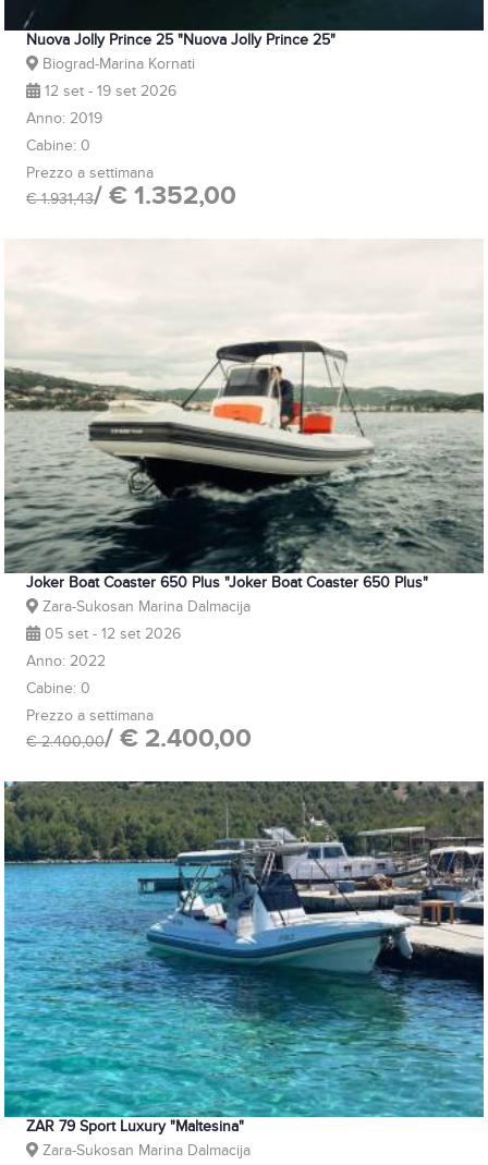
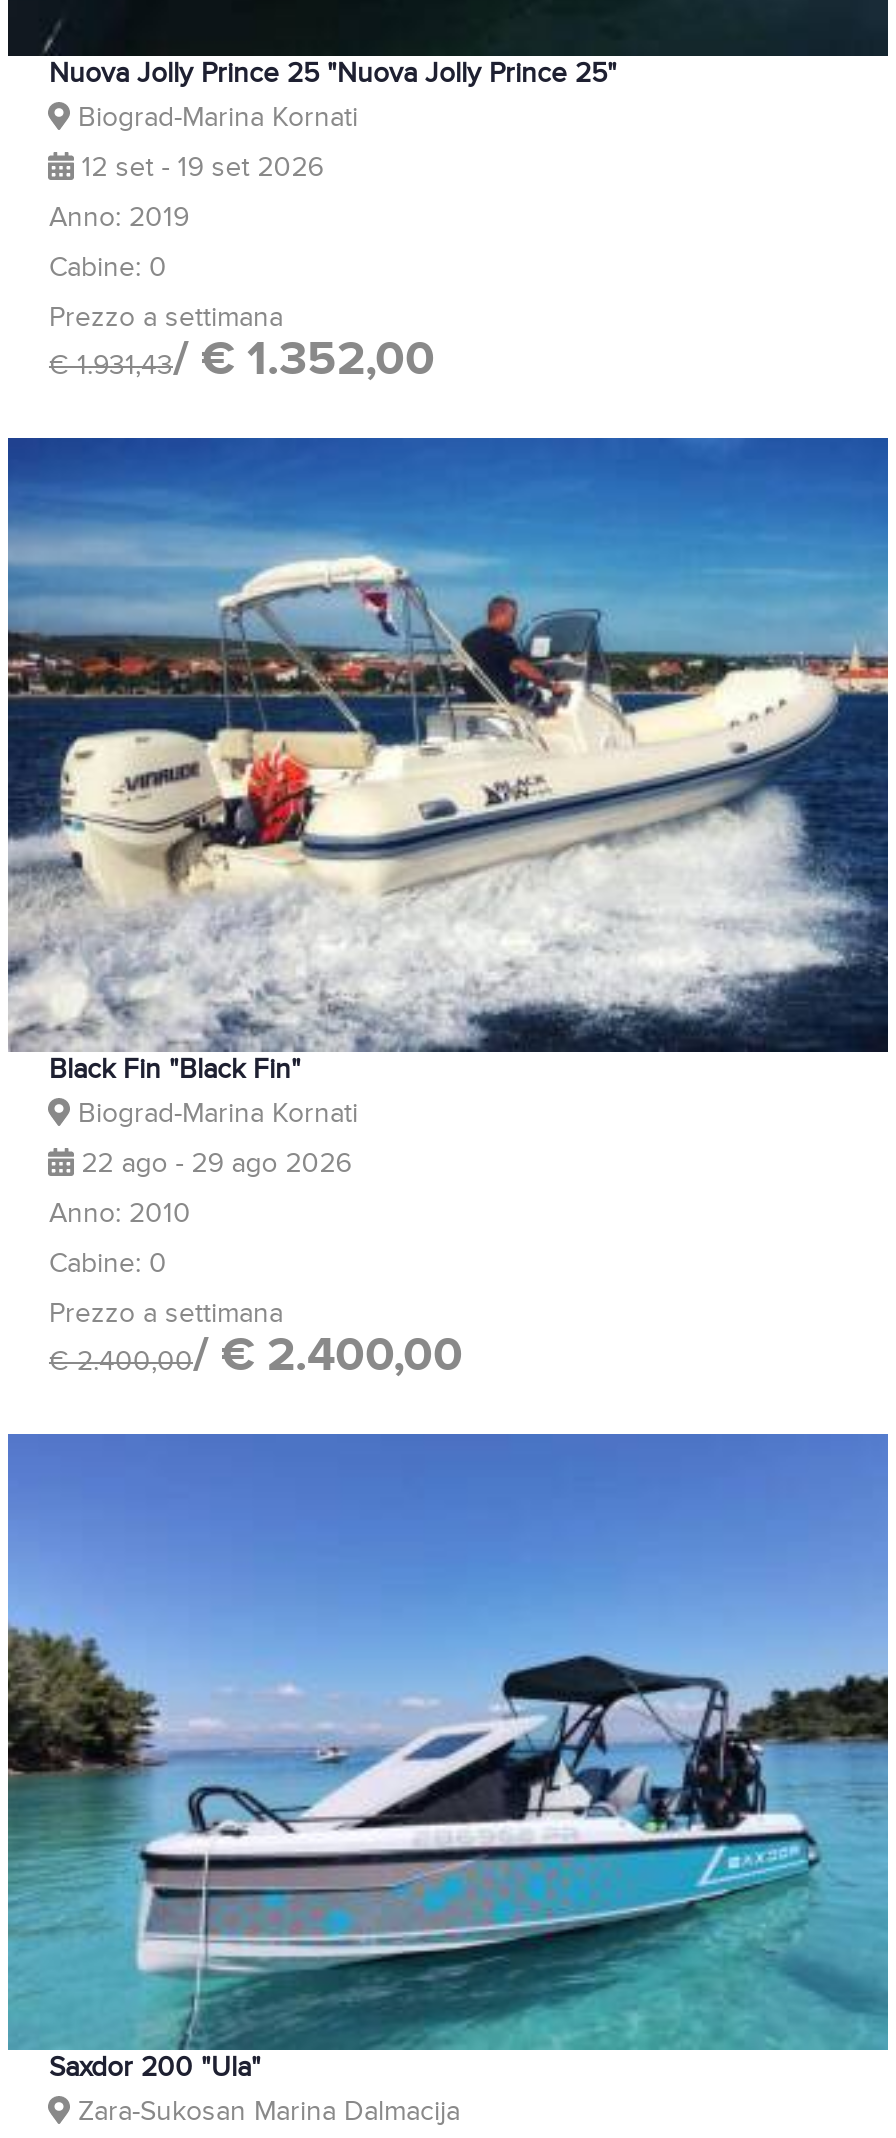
[3,239,484,616] [image] | Joker Boat Coaster 650 Plus "Joker Boat Coaster 650 Plus" | Zara-Sukosan Marina Dalmacija -> [6,436,890,1131] [image] | Black Fin "Black Fin" | Biograd-Marina Kornati
[40,625,180,644] 05 set - 12 set 2026 -> [73,1147,351,1181] 22 ago - 29 ago 2026
[27,652,106,671] Anno: 2022 -> [49,1197,191,1231] Anno: 2010
[3,780,485,1135] [image] | ZAR 79 Sport Luxury "Maltesina" -> [6,1432,890,2084] [image] | Saxdor 200 "Ula"

